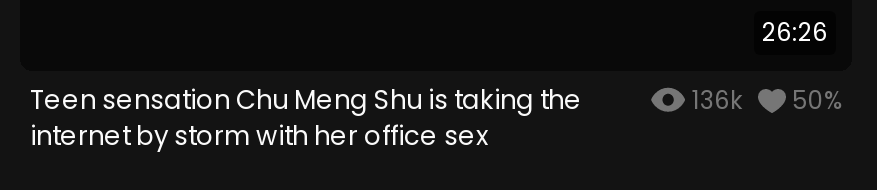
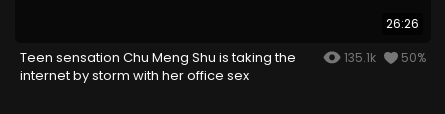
[686,82,842,116] 136k 50% -> [341,48,426,65] 135.1k 50%

